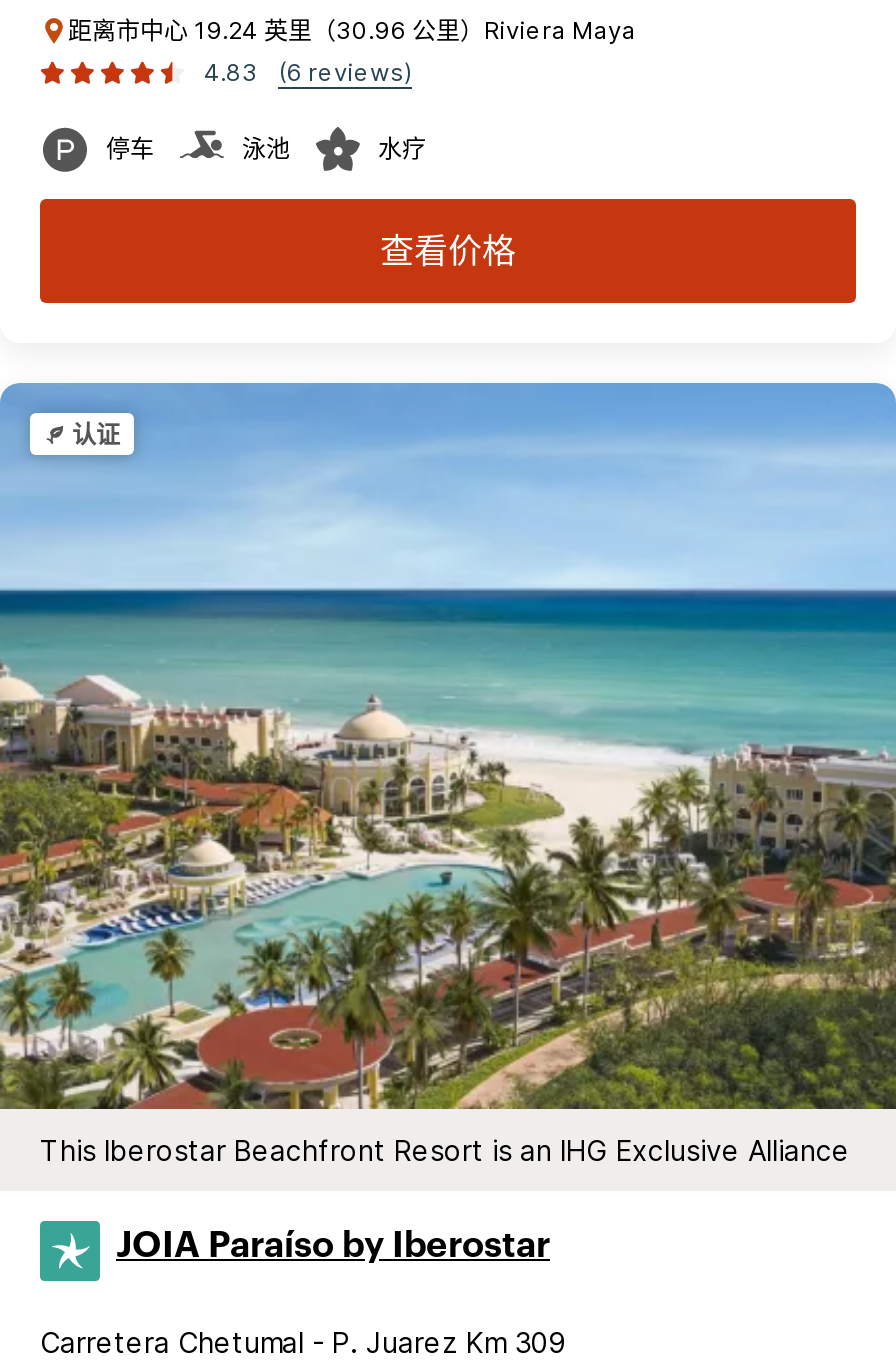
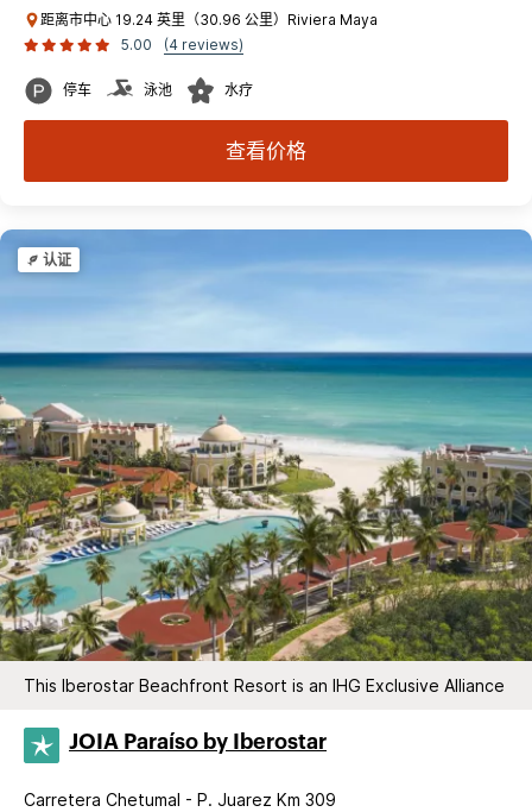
[204,57,258,87] 4.83 -> [121,36,152,53] 5.00
[278,57,412,87] (6 reviews) -> [164,36,243,53] (4 reviews)

